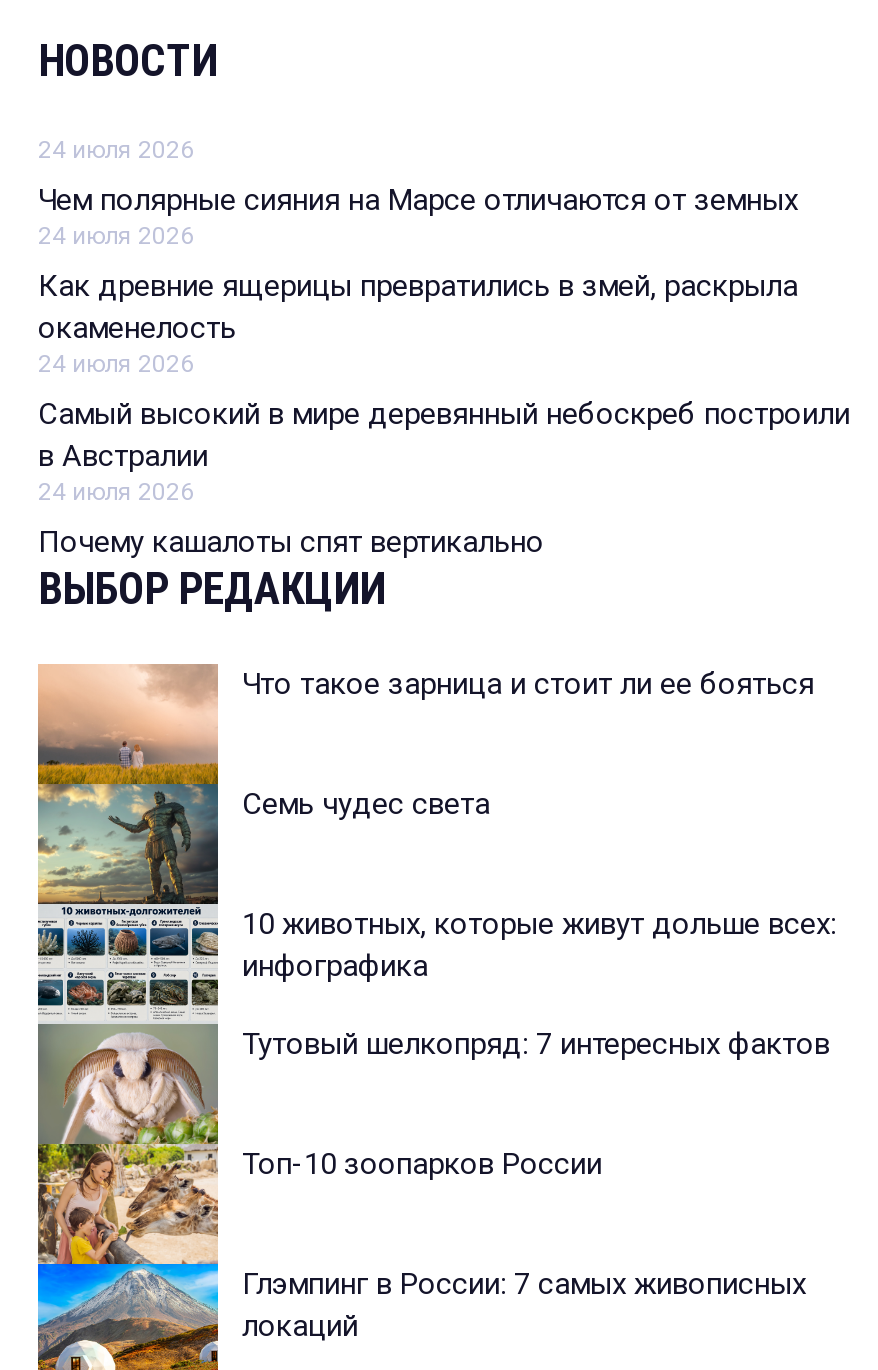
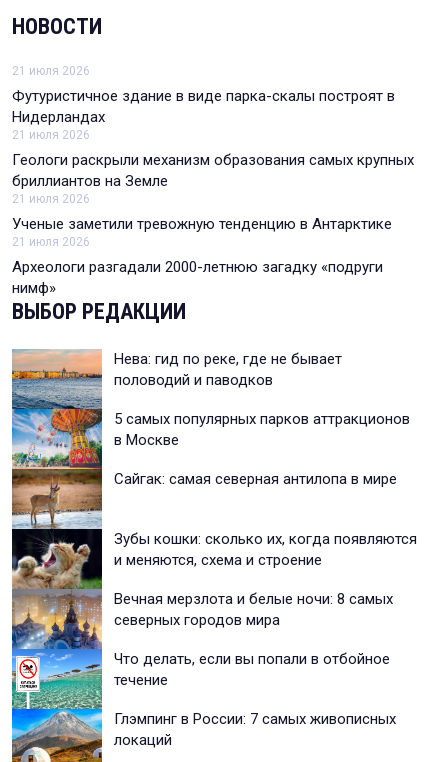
[38,136,194,164] 24 июля 2026 -> [12,64,90,78] 21 июля 2026
[38,182,798,250] Чем полярные сияния на Марсе отличаются от земных | 24 июля 2026 -> [12,87,395,142] Футуристичное здание в виде парка-скалы построят в | Нидерландах | 21 июля 2026
[38,268,798,378] Как древние ящерицы превратились в змей, раскрыла | окаменелость | 24 июля 2026 -> [12,151,414,206] Геологи раскрыли механизм образования самых крупных | бриллиантов на Земле | 21 июля 2026
[38,396,850,506] Самый высокий в мире деревянный небоскреб построили | в Австралии | 24 июля 2026 -> [12,215,392,249] Ученые заметили тревожную тенденцию в Антарктике | 21 июля 2026
[38,524,544,560] Почему кашалоты спят вертикально -> [12,258,383,297] Археологи разгадали 2000-летнюю загадку «подруги | нимф»
[36,664,836,1266] [image] | Что такое зарница и стоит ли ее бояться | Семь чудес света | 10 животных, которые живут дольше всех: | инфографика | Тутовый шелкопряд: 7 интересных фактов | Топ-10 зоопарков России -> [11,350,417,710] [image] | Нева: гид по реке, где не бывает | половодий и паводков | 5 самых популярных парков аттракционов | в Москве | Сайгак: самая северная антилопа в мире | Зубы кошки: сколько их, когда появляются | и меняются, схема и строение | Вечная мерзлота и белые ночи: 8 самых | северных городов мира | Что делать, если вы попали в отбойное | течение

